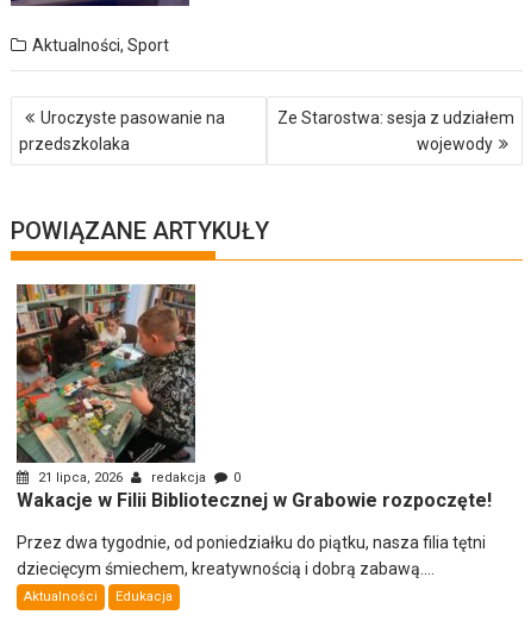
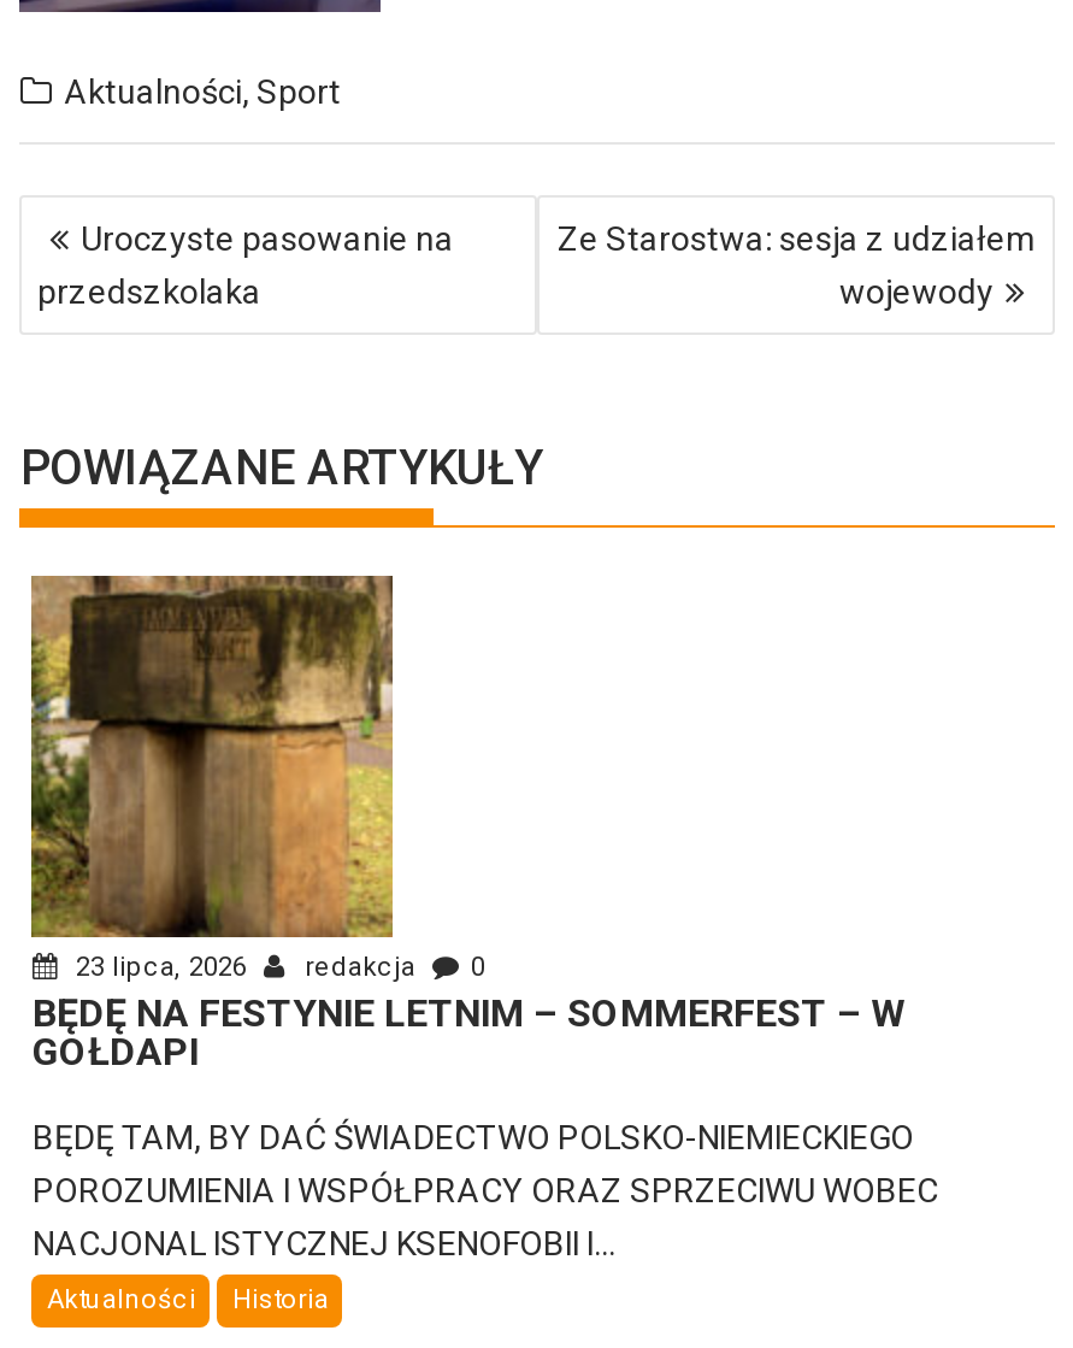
[17,283,241,485] [image] | 21 lipca, 2026 redakcja 0 -> [29,573,485,982] [image] | 23 lipca, 2026 redakcja 0
[17,488,492,511] Wakacje w Filii Bibliotecznej w Grabowie rozpoczęte! -> [33,989,904,1074] BĘDĘ NA FESTYNIE LETNIM – SOMMERFEST – W | GOŁDAPI
[17,532,486,578] Przez dwa tygodnie, od poniedziałku do piątku, nasza filia tętni | dziecięcym śmiechem, kreatywnością i dobrą zabawą.... -> [33,1117,938,1262] BĘDĘ TAM, BY DAĆ ŚWIADECTWO POLSKO-NIEMIECKIEGO | POROZUMIENIA I WSPÓŁPRACY ORAZ SPRZECIWU WOBEC | NACJONAL ISTYCZNEJ KSENOFOBII I...
[116,588,173,604] Edukacja -> [232,1283,329,1315] Historia

